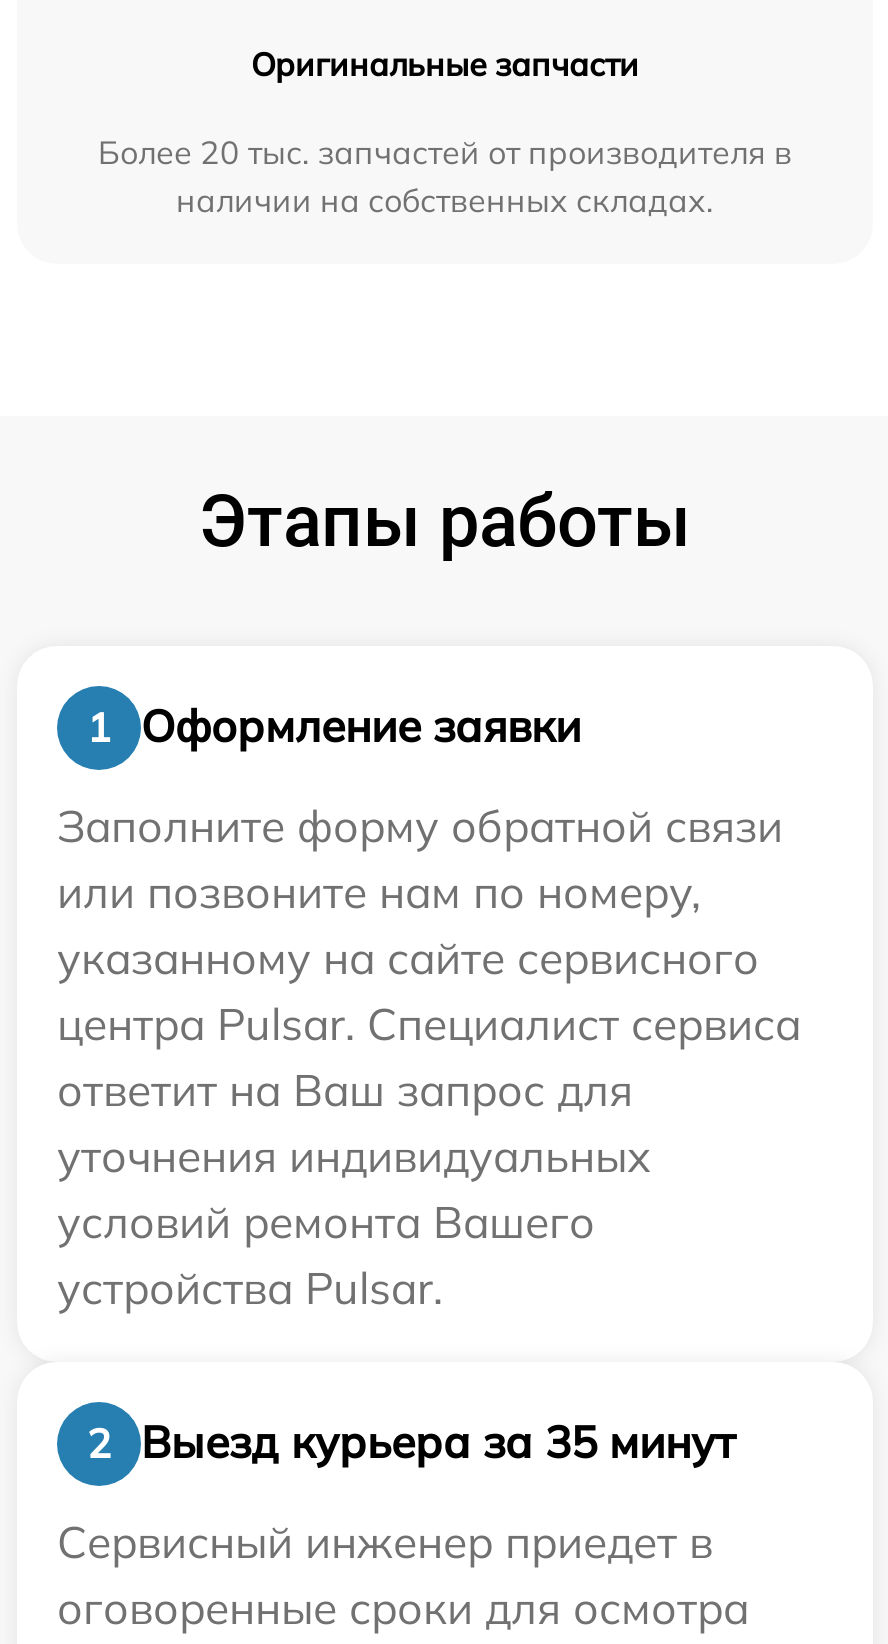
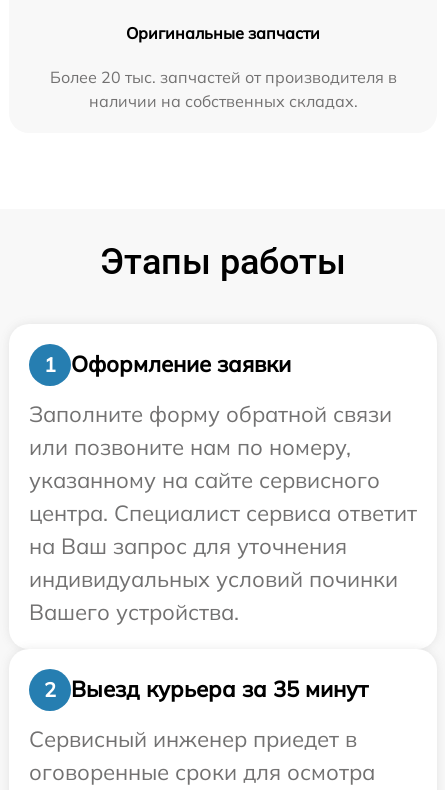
[57,996,801,1316] центра Pulsar. Специалист сервиса | ответит на Ваш запрос для | уточнения индивидуальных | условий ремонта Вашего | устройства Pulsar. -> [29,499,417,626] центра. Специалист сервиса ответит | на Ваш запрос для уточнения | индивидуальных условий починки | Вашего устройства.

